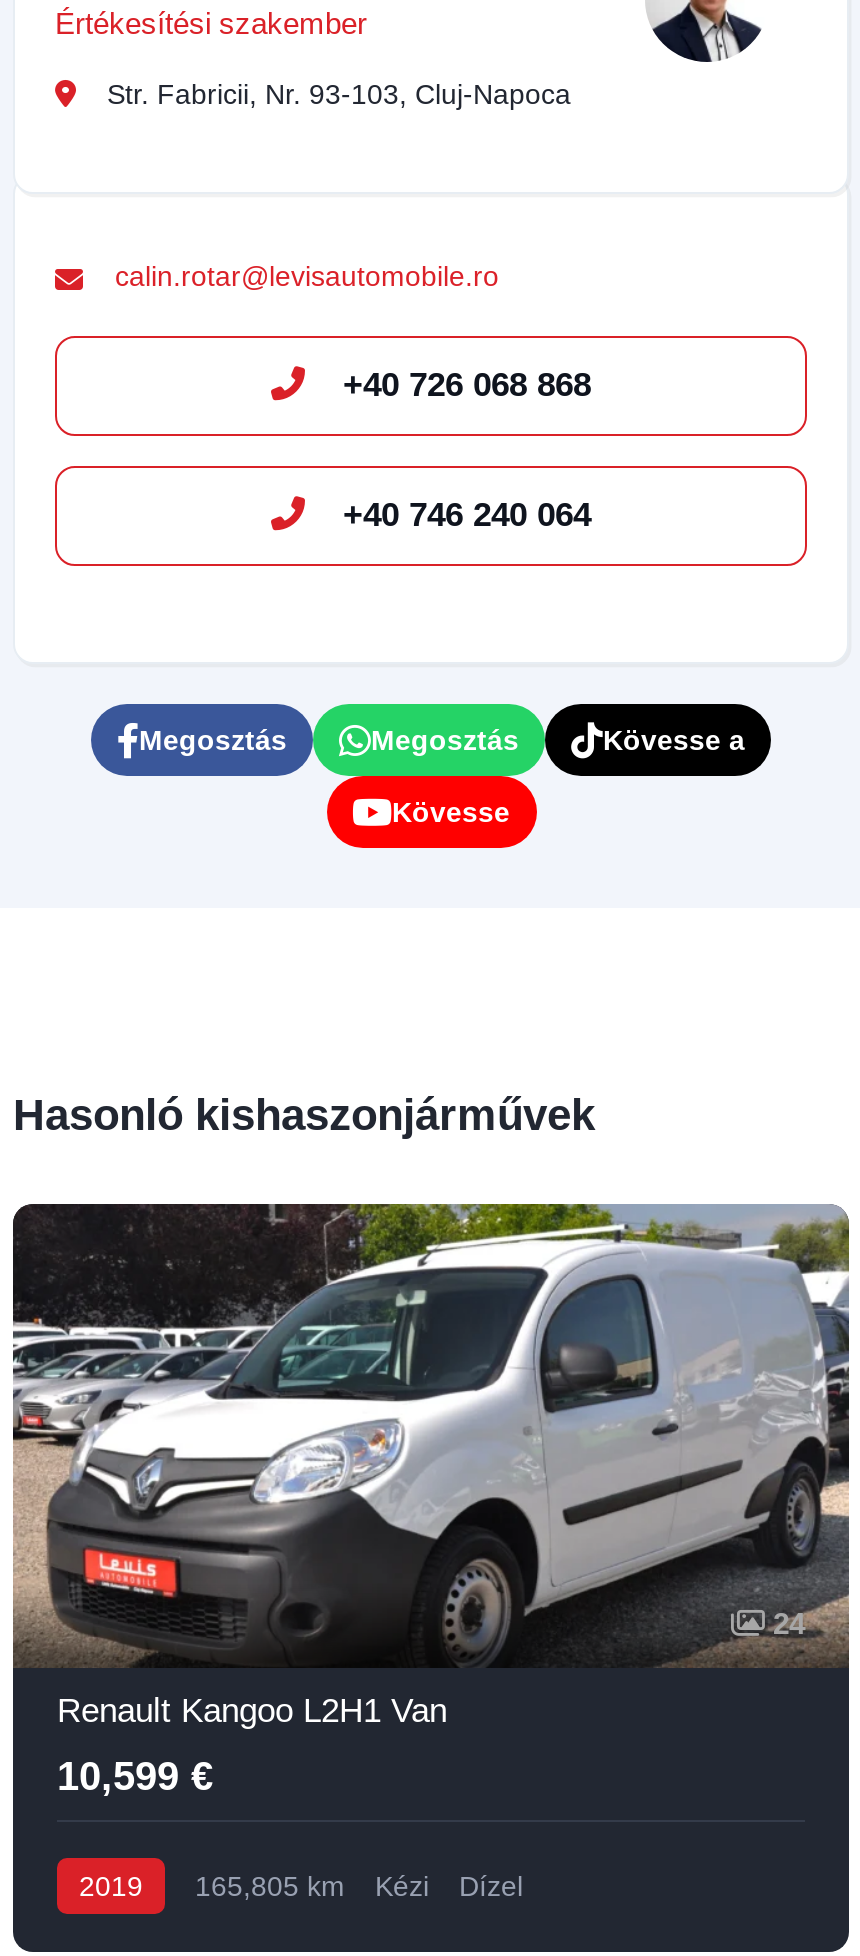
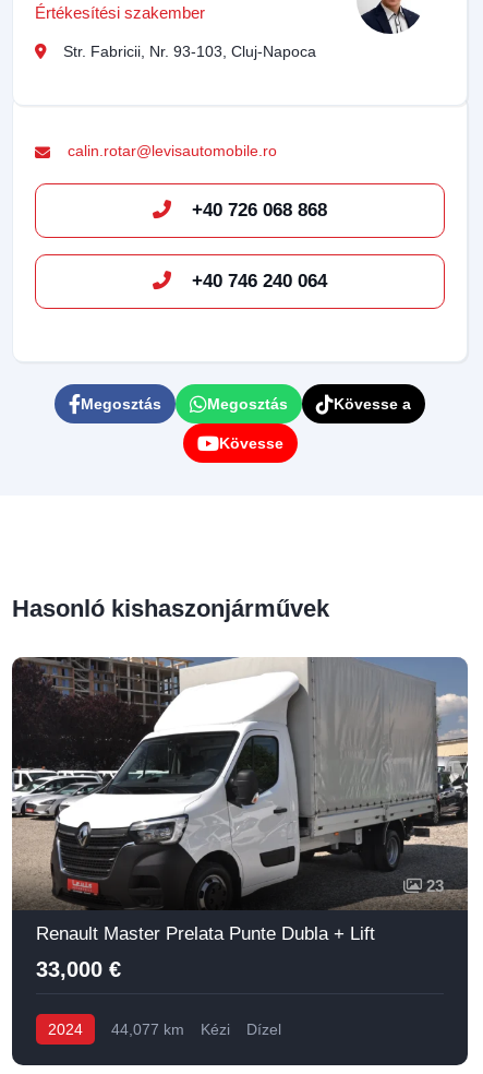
[13,1202,851,1666] [image] | 24 -> [11,656,469,910] [image] | 23
[57,1692,447,1730] Renault Kangoo L2H1 Van -> [36,923,375,944] Renault Master Prelata Punte Dubla + Lift
[57,1754,213,1798] 10,599 € -> [36,957,121,981] 33,000 €
[79,1870,345,1902] 2019 | 165,805 km -> [48,1021,184,1038] 2024 | 44,077 km

